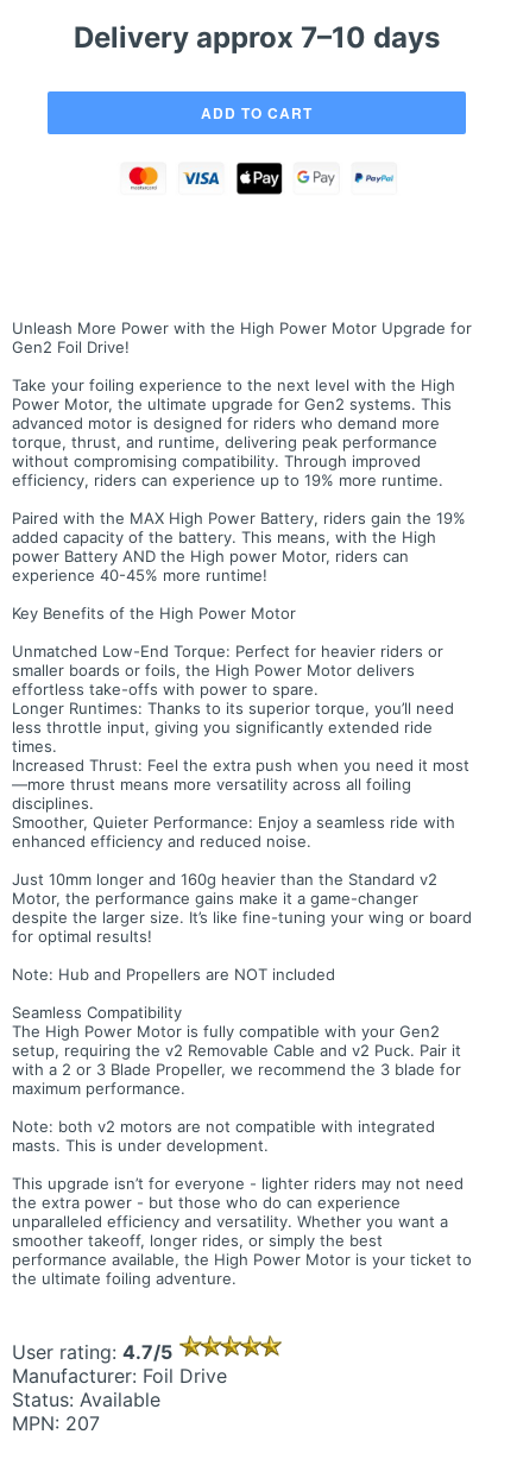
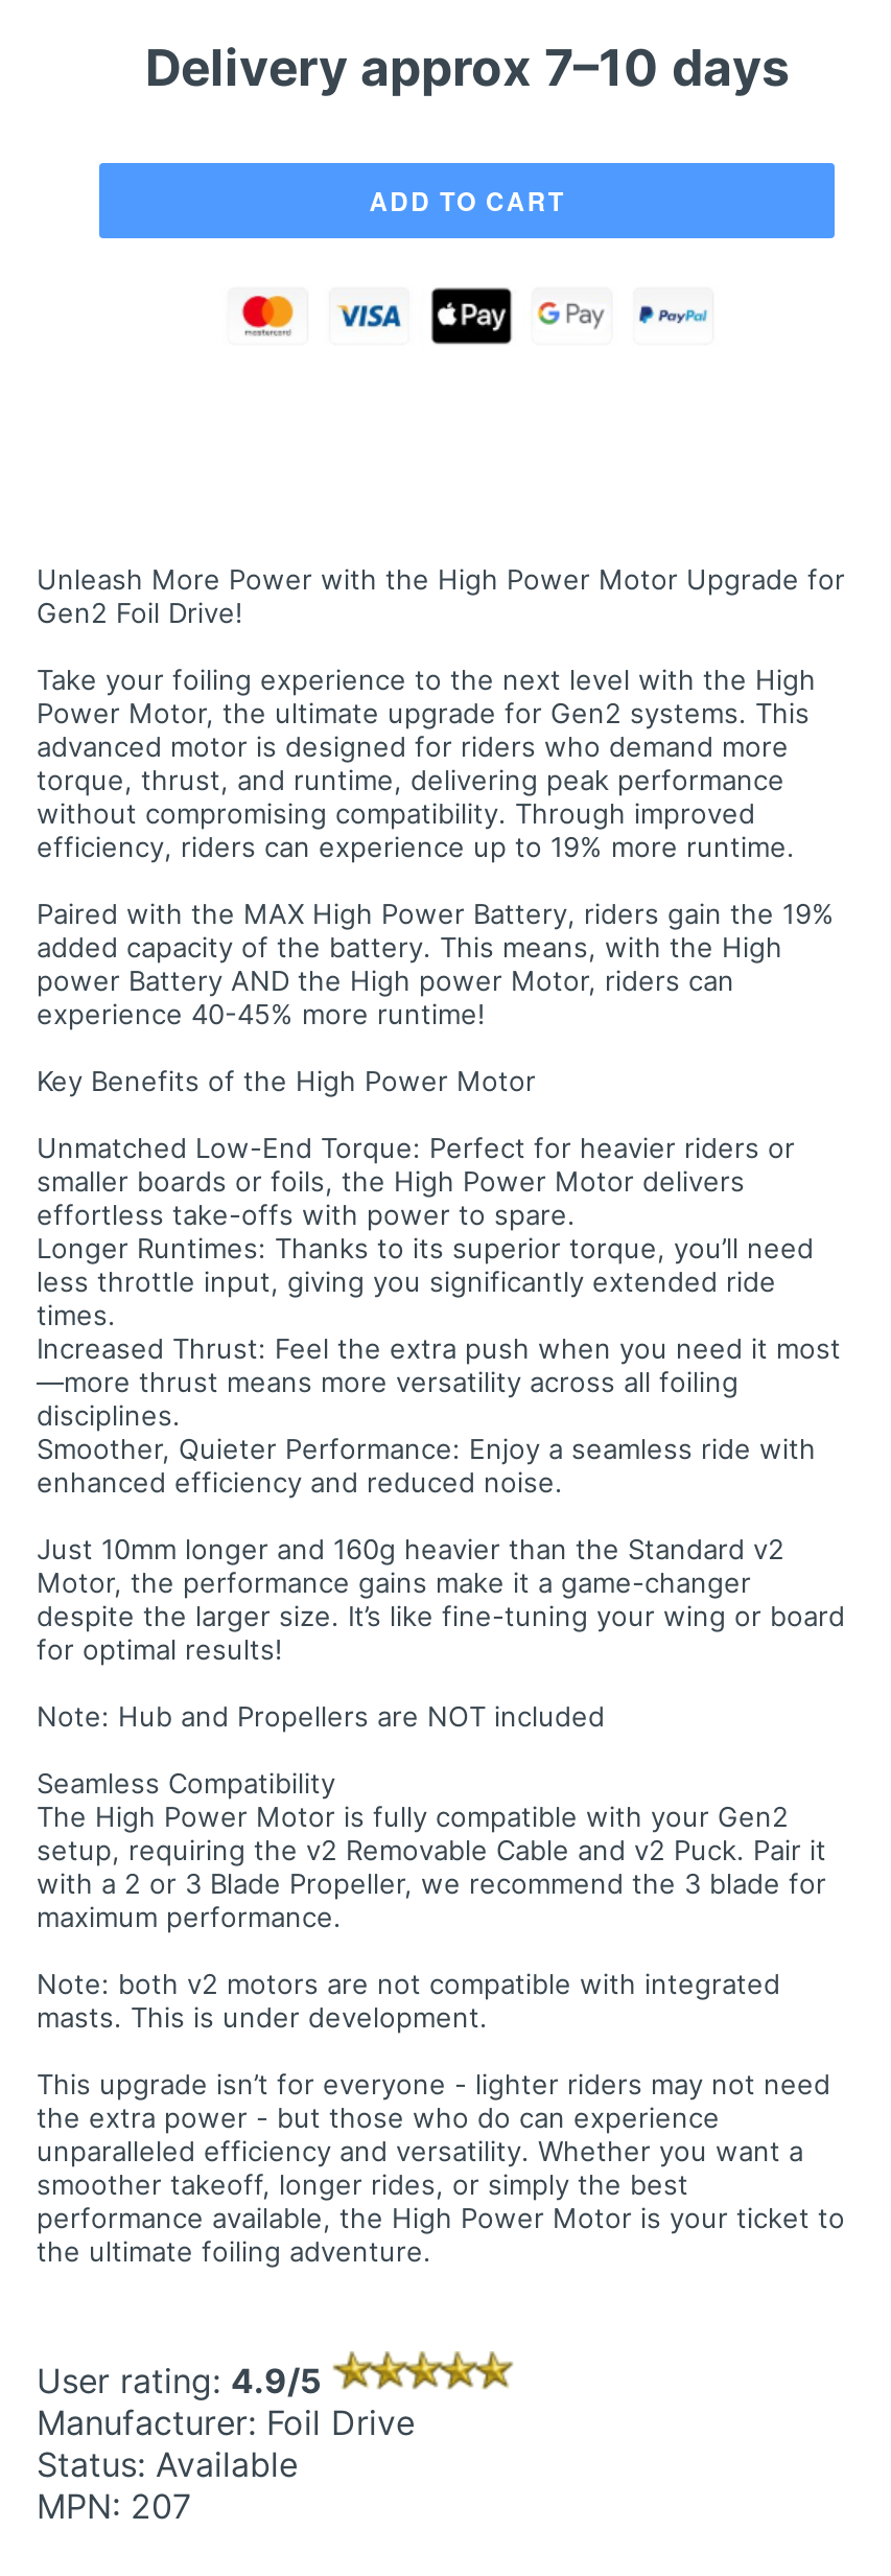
[12,1339,177,1363] User rating: 4.7/5 -> [37,2359,329,2400] User rating: 4.9/5

